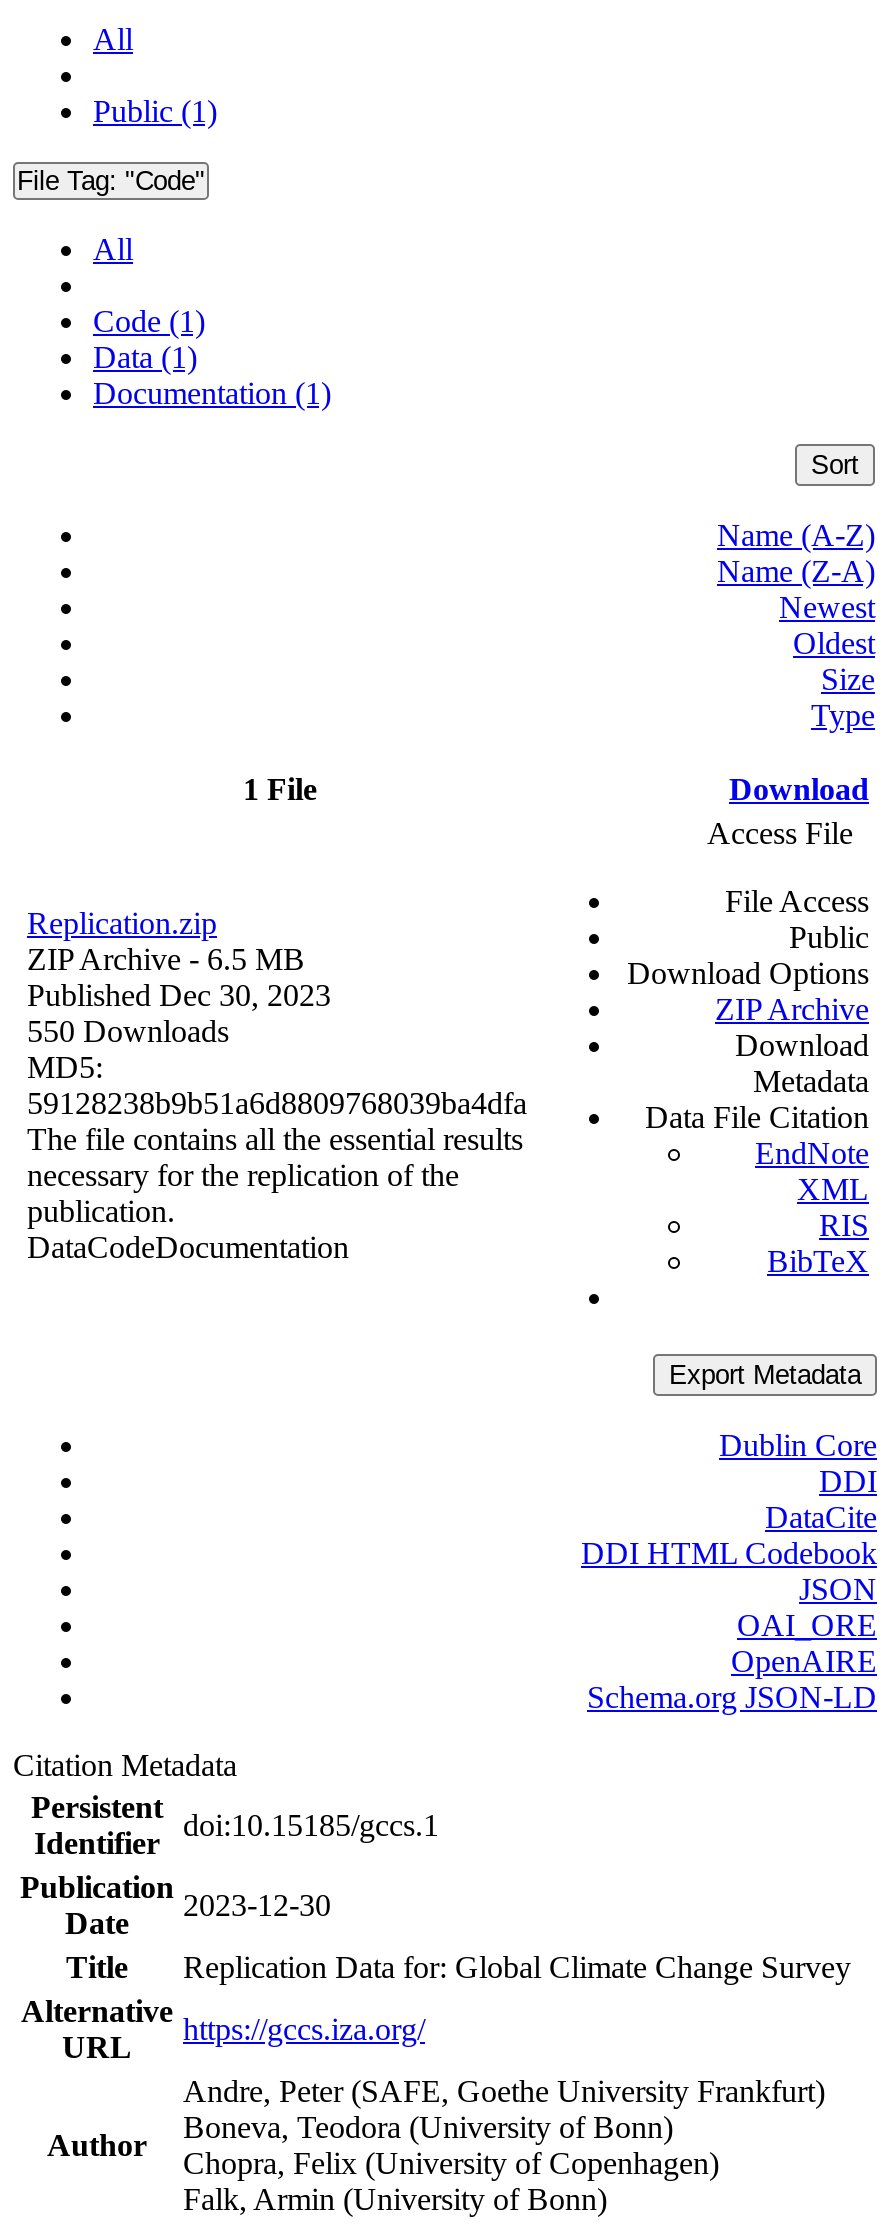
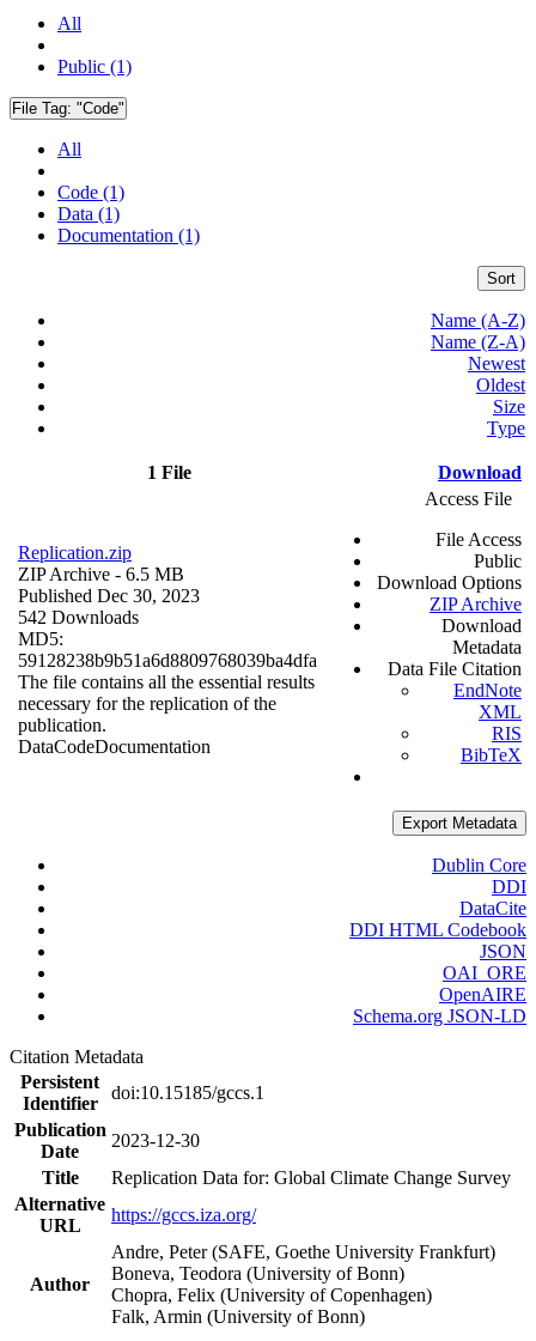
[27,1015,229,1049] 550 Downloads -> [18,607,139,628] 542 Downloads

